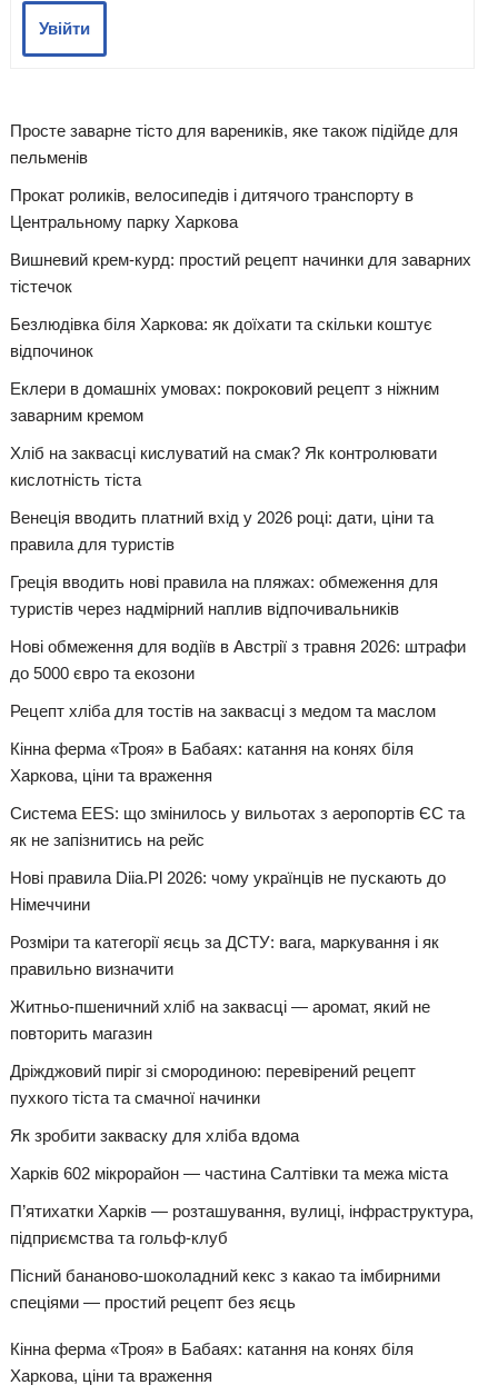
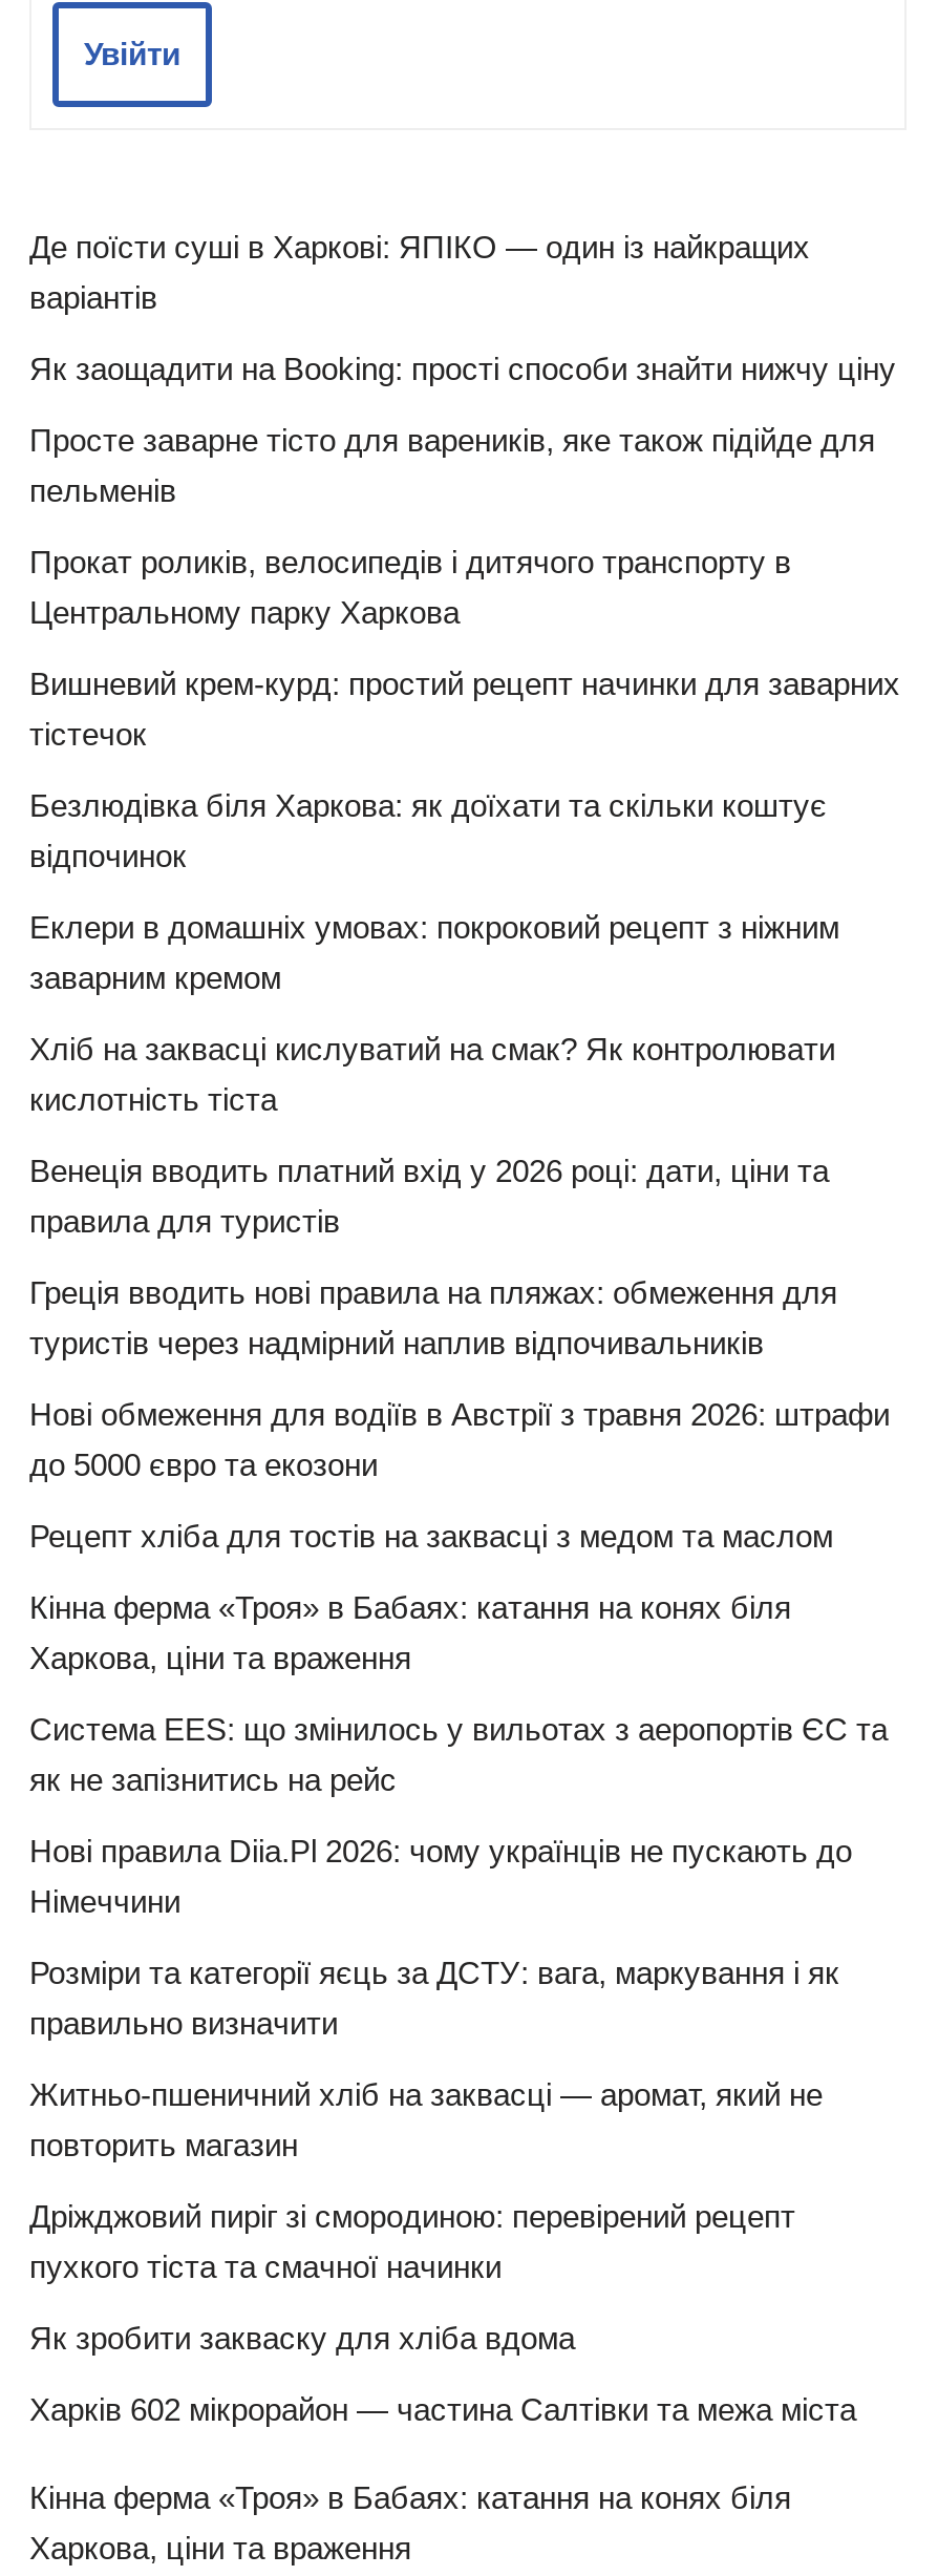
none -> [29,229,896,386] Де поїсти суші в Харкові: ЯПІКО — один із найкращих | варіантів | Як заощадити на Booking: прості способи знайти нижчу ціну
moved [10,121,471,1183] -> [29,422,900,2427]: Просте заварне тісто для вареників, яке також підійде для | пельменів | Прокат роликів, велосипедів і дитячого транспорту в | ... | Як зробити закваску для хліба вдома | Харків 602 мікрорайон — частина Салтівки та межа міста
[10,1202,474,1312] П’ятихатки Харків — розташування, вулиці, інфраструктура, | підприємства та гольф-клуб | Пісний бананово-шоколадний кекс з какао та імбирними | спеціями — простий рецепт без яєць -> none

